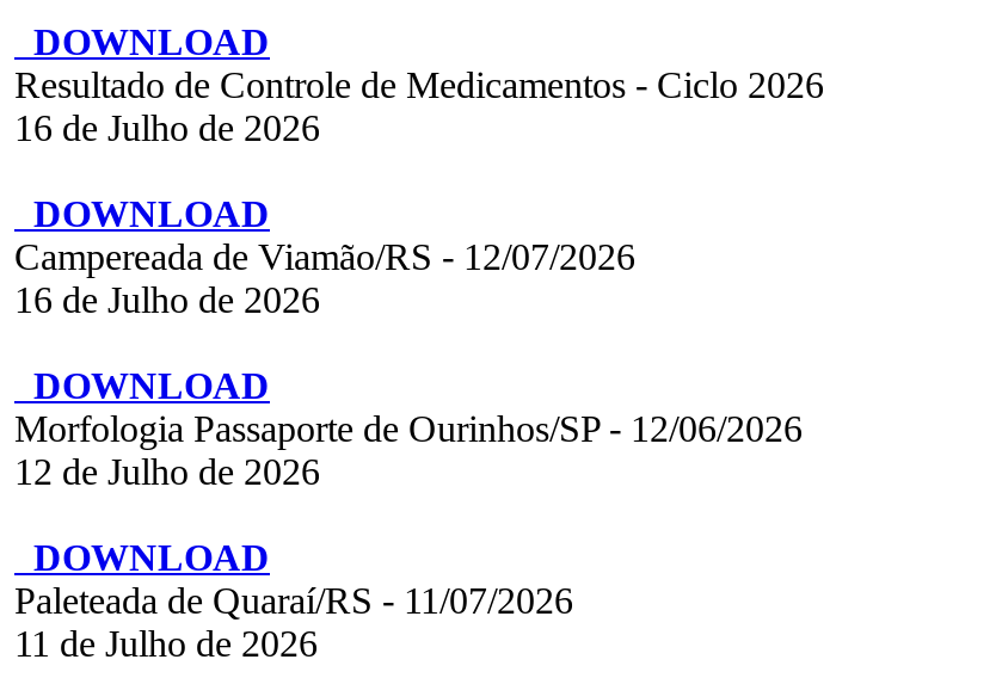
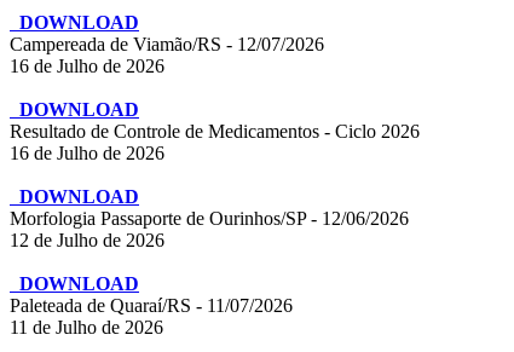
moved [14,65,824,106] -> [10,121,420,142]: Resultado de Controle de Medicamentos - Ciclo 2026
moved [14,237,635,278] -> [10,34,324,55]: Campereada de Viamão/RS - 12/07/2026

